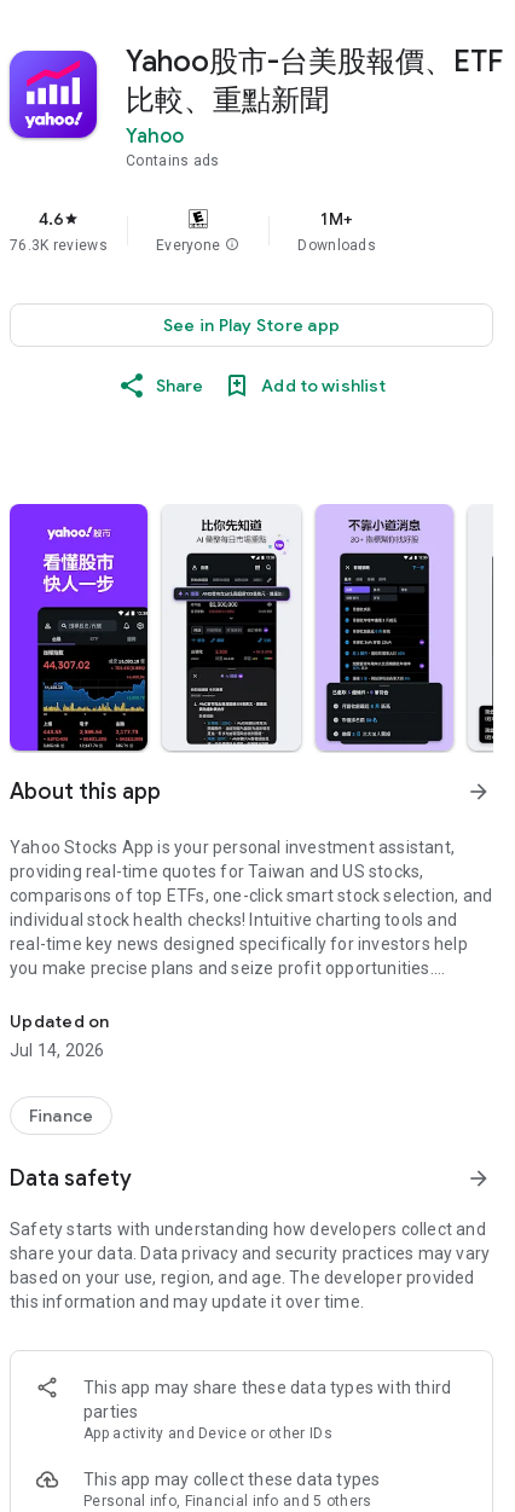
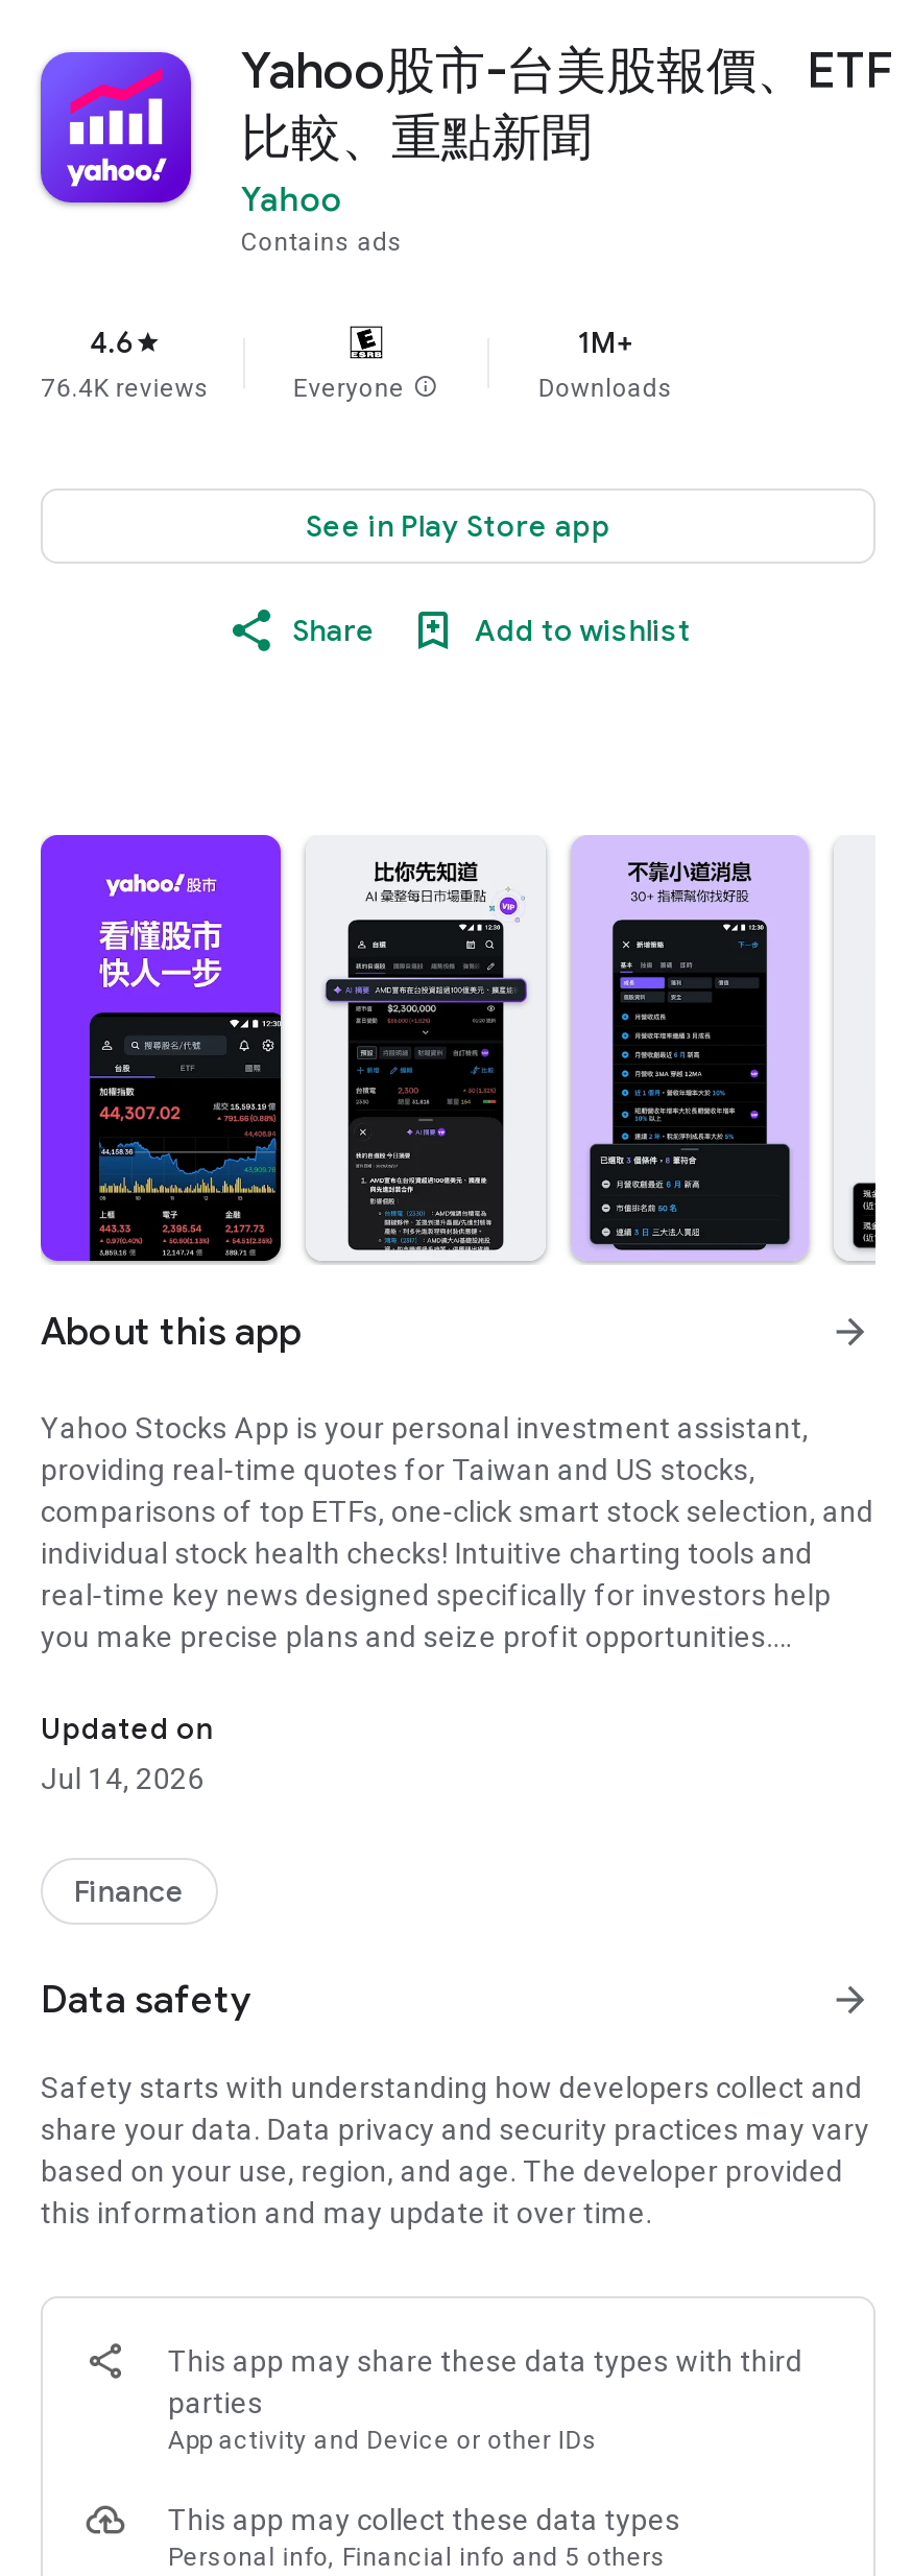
[10,237,107,254] 76.3K reviews -> [41,374,210,403] 76.4K reviews

